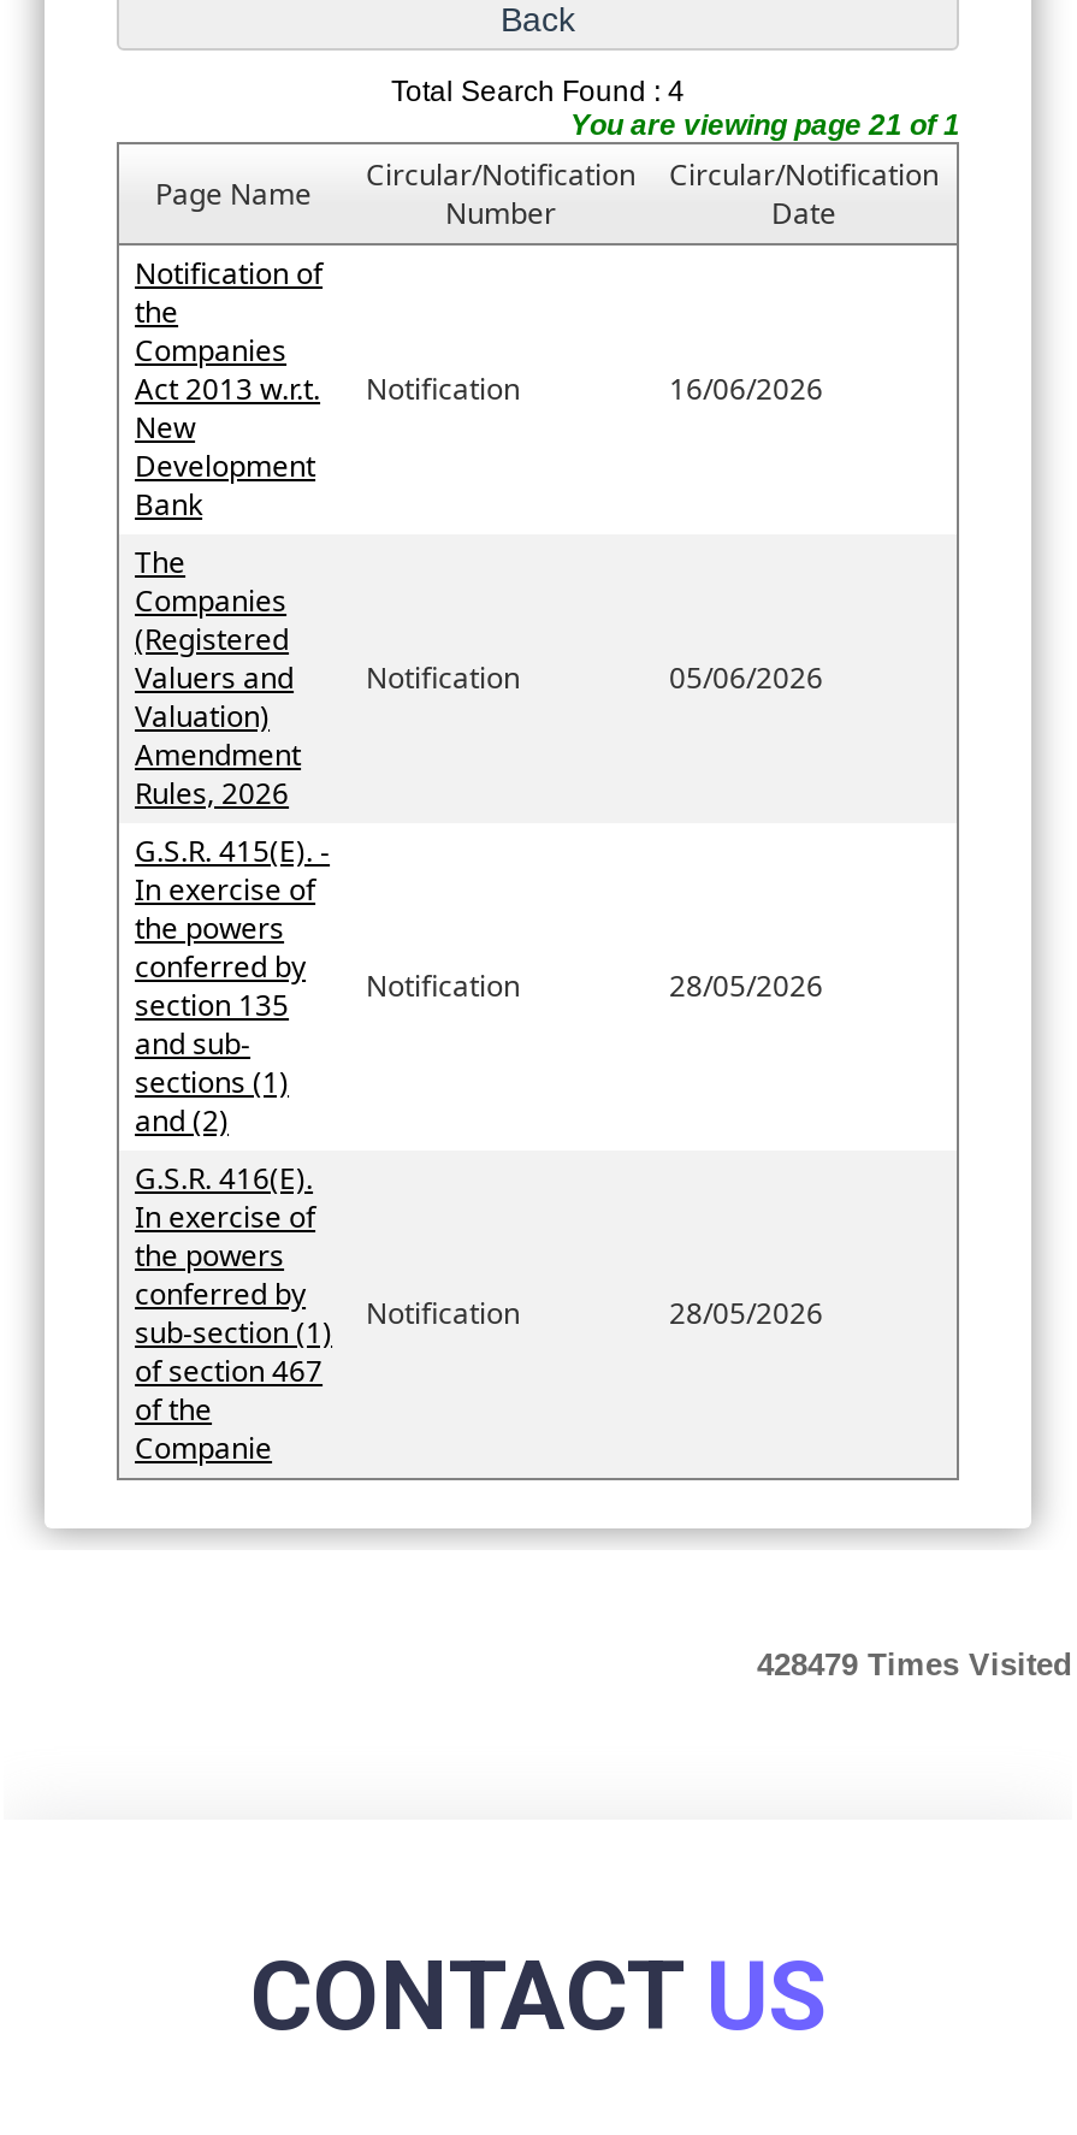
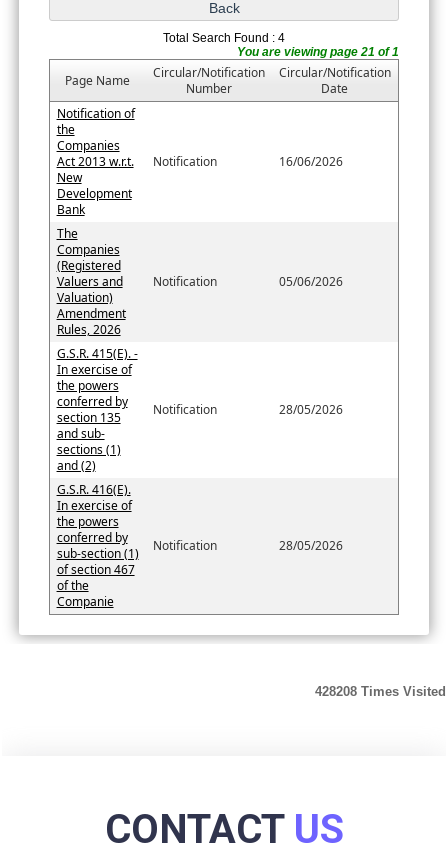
[757,1646,1072,1682] 428479 Times Visited -> [315,684,446,699] 428208 Times Visited

